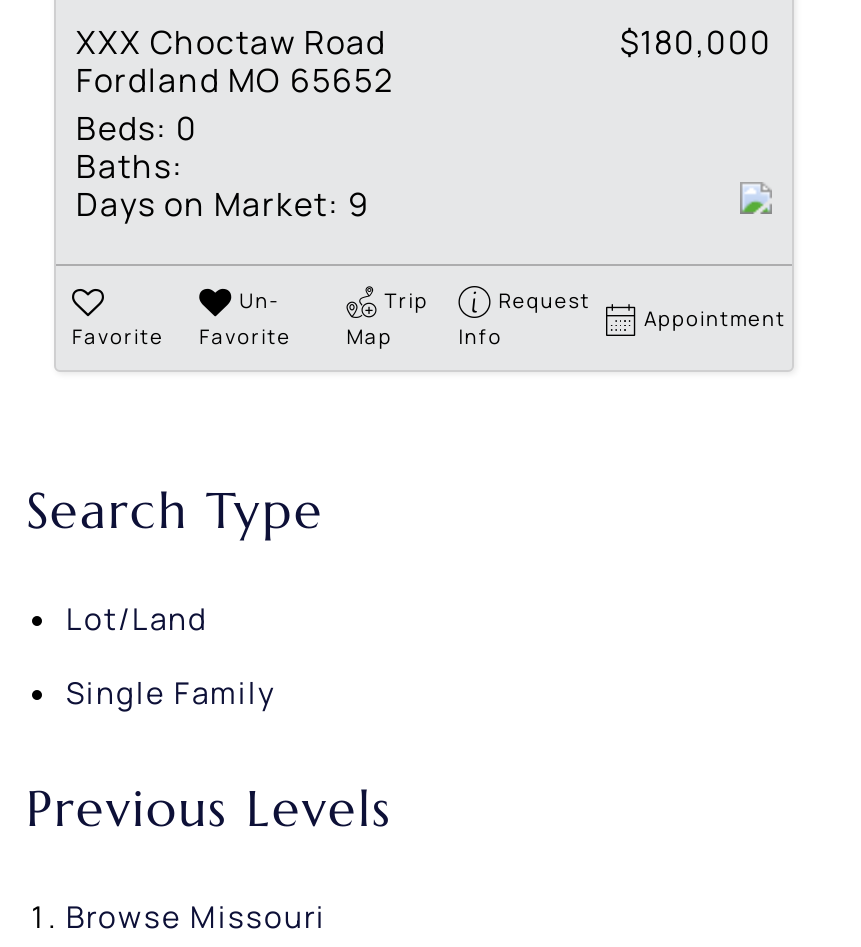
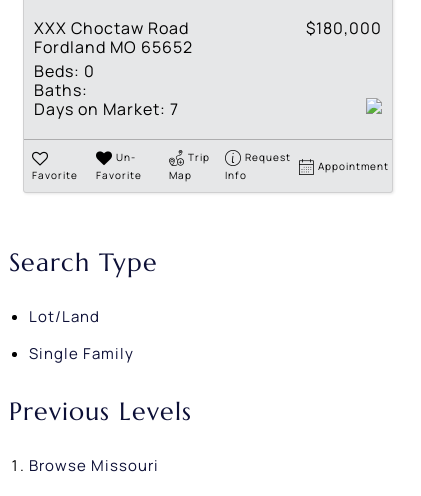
[76,181,370,225] Days on Market: 9 -> [34,98,179,120] Days on Market: 7

